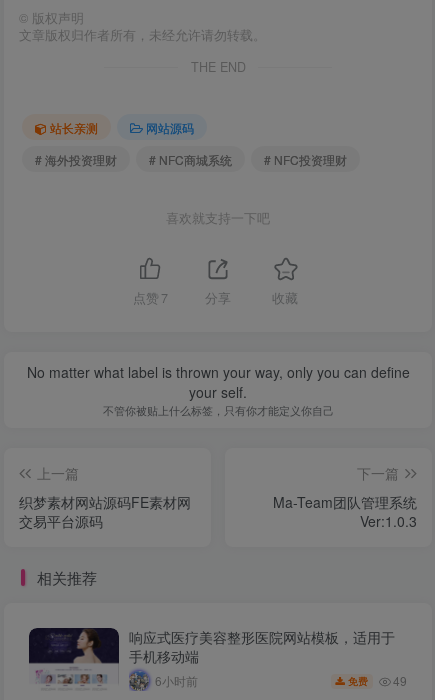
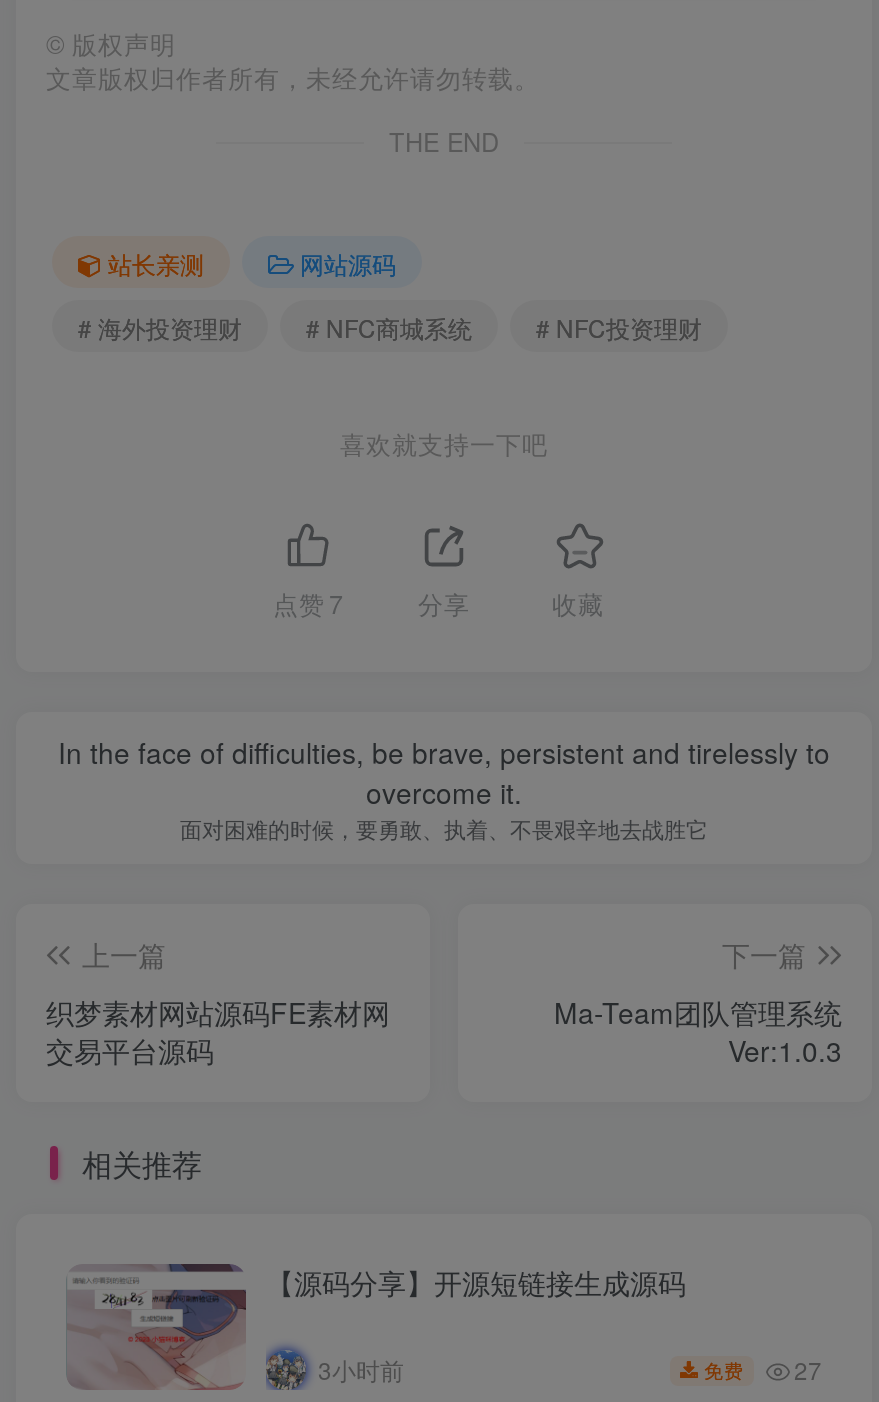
[26,362,409,418] No matter what label is thrown your way, only you can define | your self. | 不管你被贴上什么标签，只有你才能定义你自己 -> [58,732,830,844] In the face of difficulties, be brave, persistent and tirelessly to | overcome it. | 面对困难的时候，要勇敢、执着、不畏艰辛地去战胜它
[28,627,395,690] [image] | 响应式医疗美容整形医院网站模板，适用于 | 手机移动端 | 6小时前 -> [66,1262,686,1392] [image] | 【源码分享】开源短链接生成源码 | 3小时前
[348,672,407,689] 免费 49 -> [704,1353,822,1387] 免费 27

